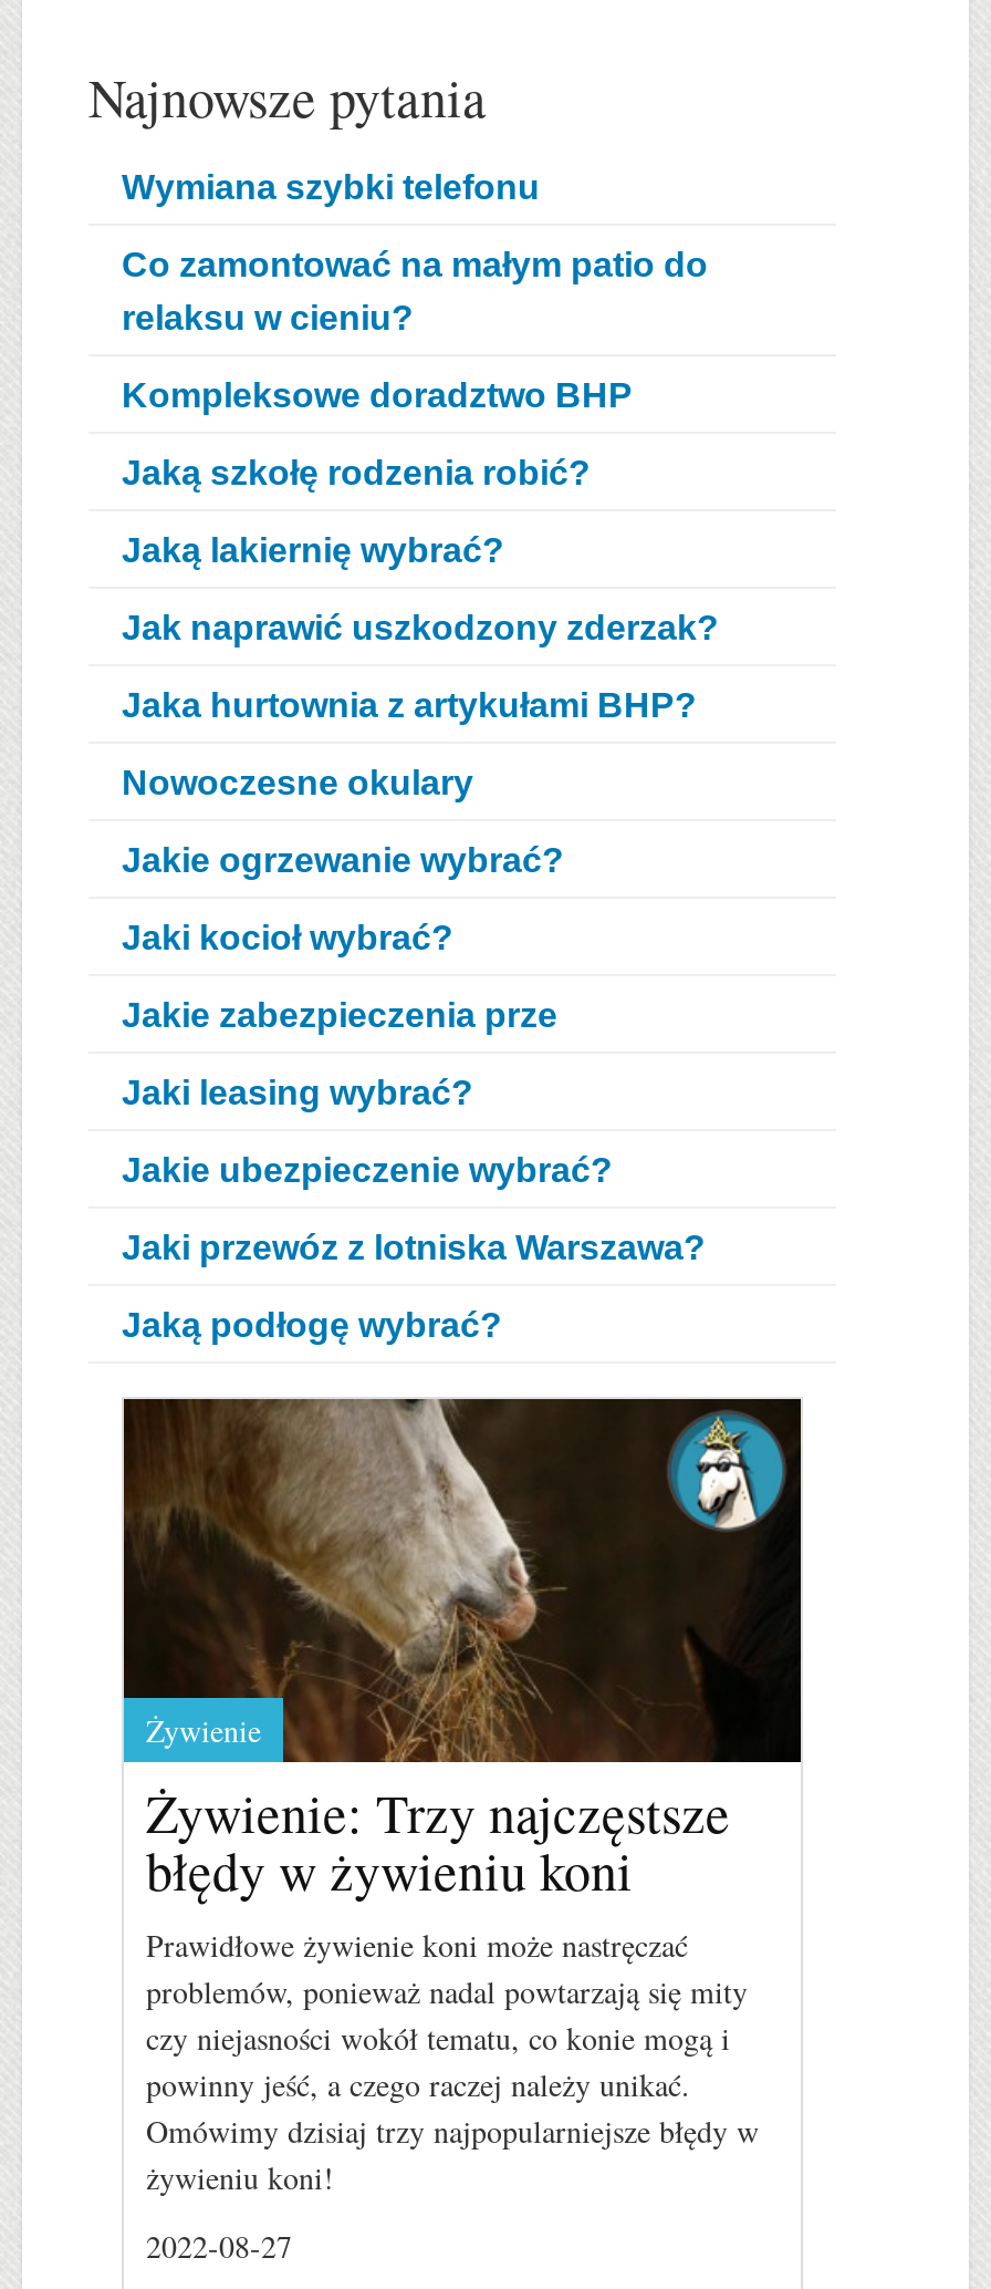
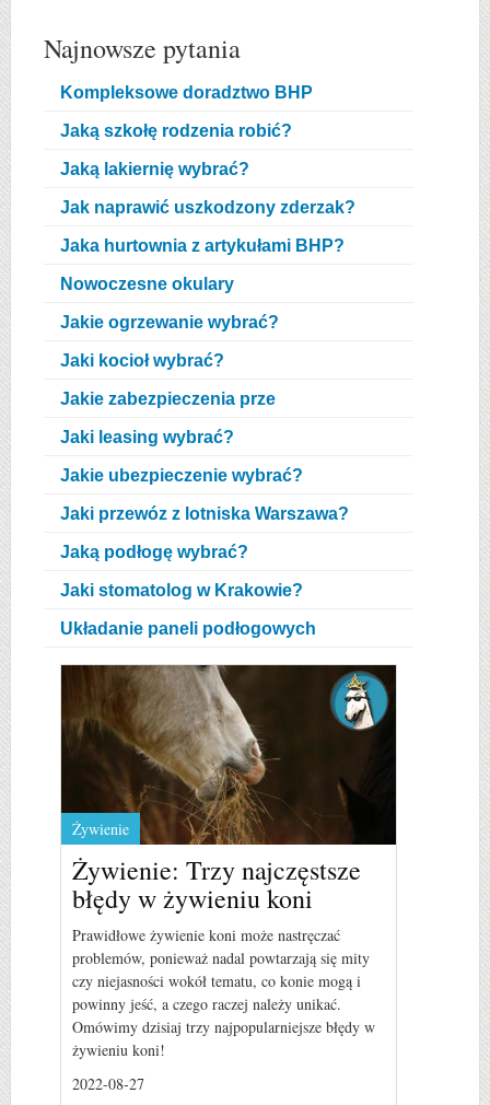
[122,169,708,337] Wymiana szybki telefonu | Co zamontować na małym patio do | relaksu w cieniu? -> none
moved [122,377,719,1344] -> [60,83,355,562]: Kompleksowe doradztwo BHP | Jaką szkołę rodzenia robić? | Jaką lakiernię wybrać? | ... | Jaki przewóz z lotniska Warszawa? | Jaką podłogę wybrać?
none -> [60,581,316,638] Jaki stomatolog w Krakowie? | Układanie paneli podłogowych

